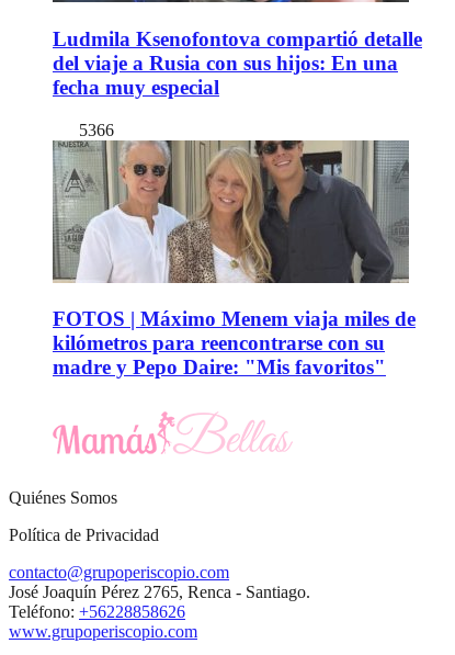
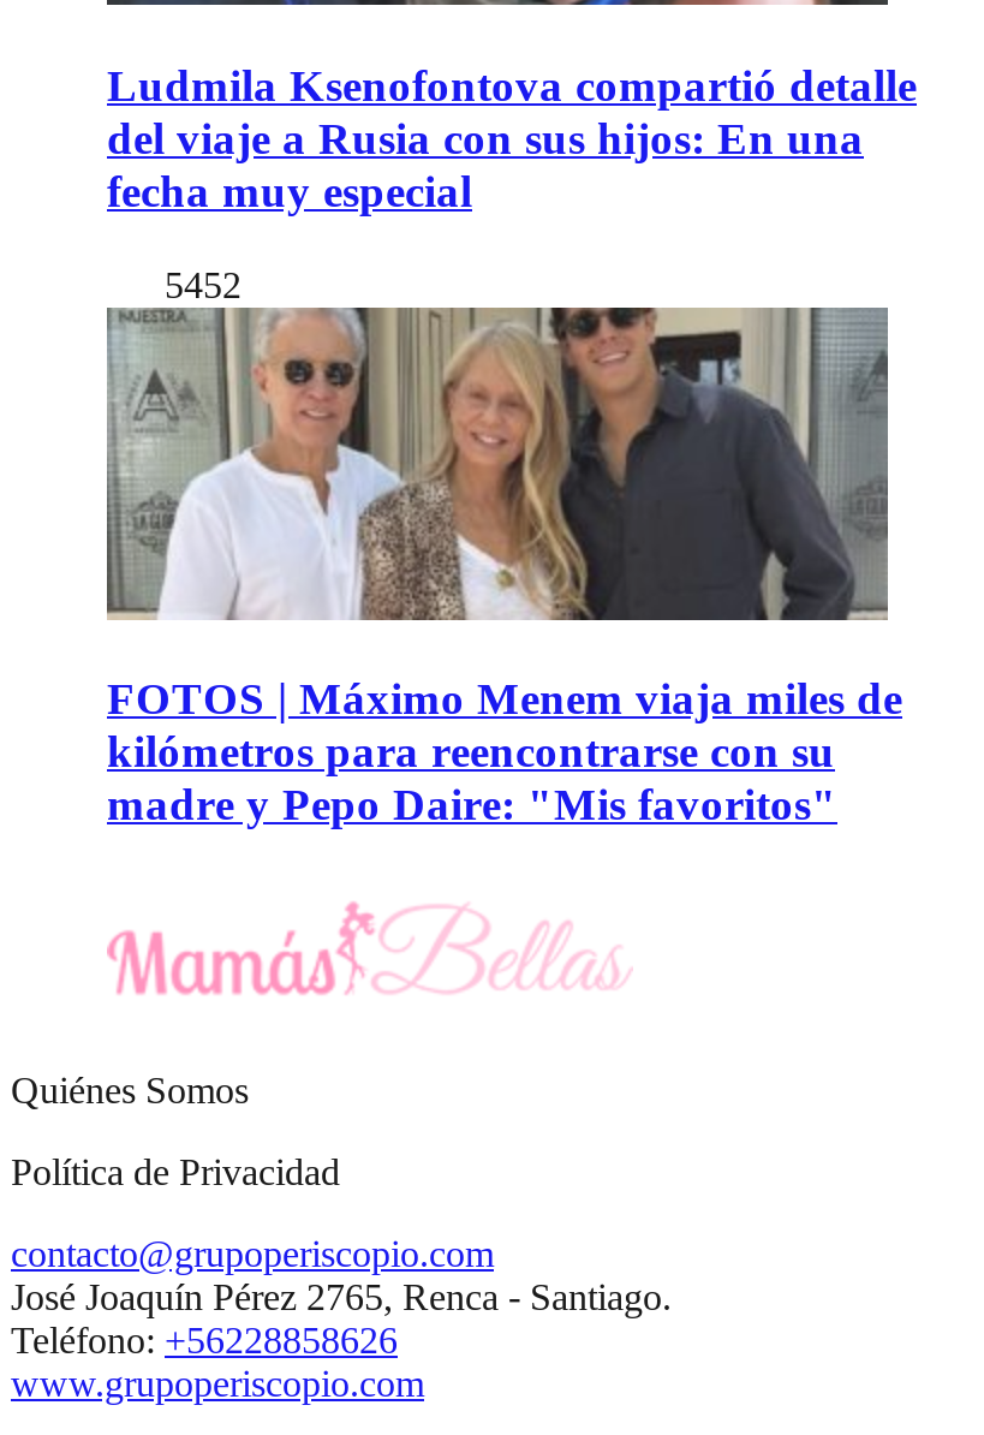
[75,120,114,139] 5366 -> [155,263,241,304] 5452

